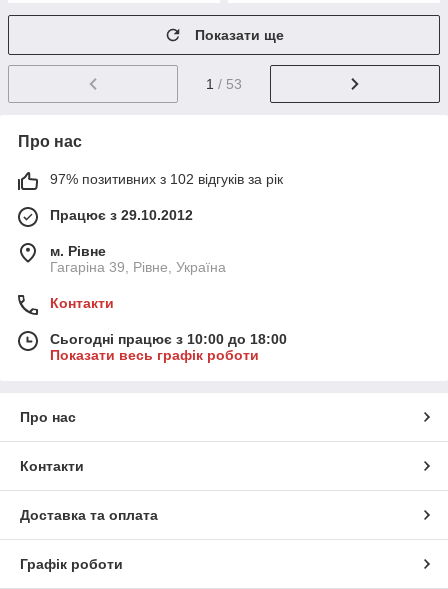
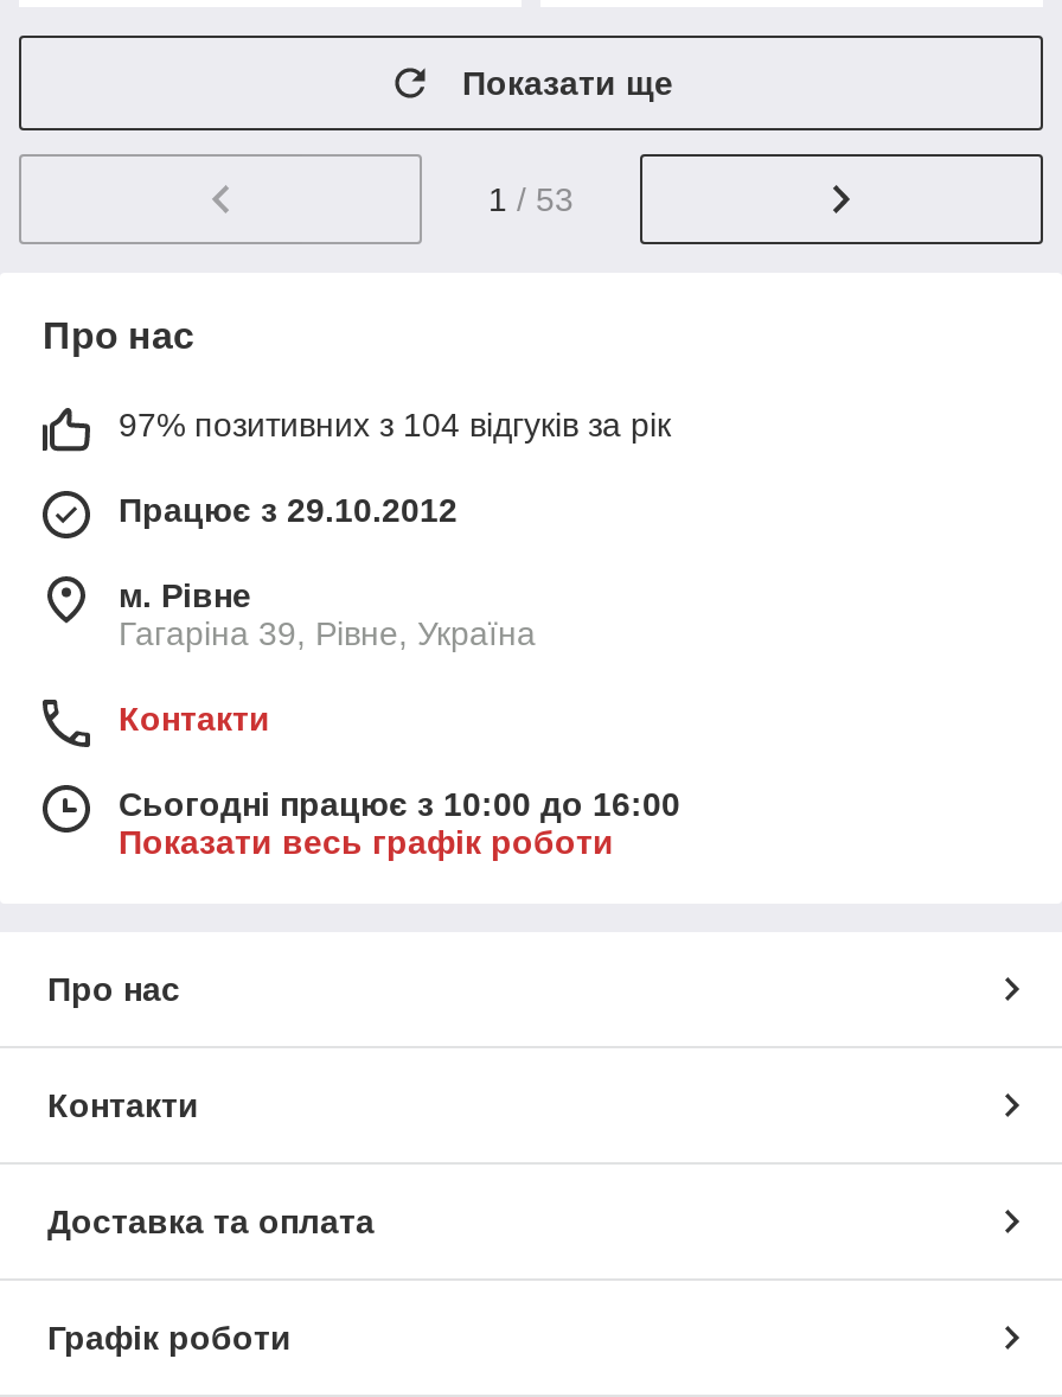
[50,171,283,187] 97% позитивних з 102 відгуків за рік -> [119,406,671,444] 97% позитивних з 104 відгуків за рік
[50,331,287,347] Сьогодні працює з 10:00 до 18:00 -> [119,786,680,823] Сьогодні працює з 10:00 до 16:00

